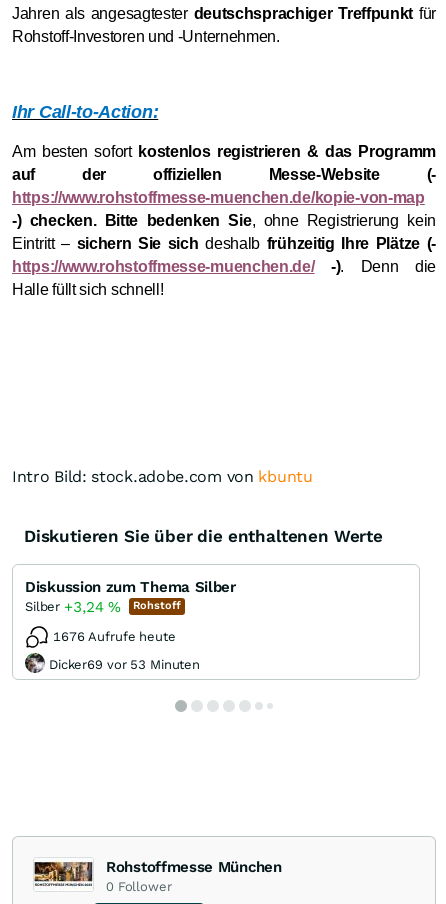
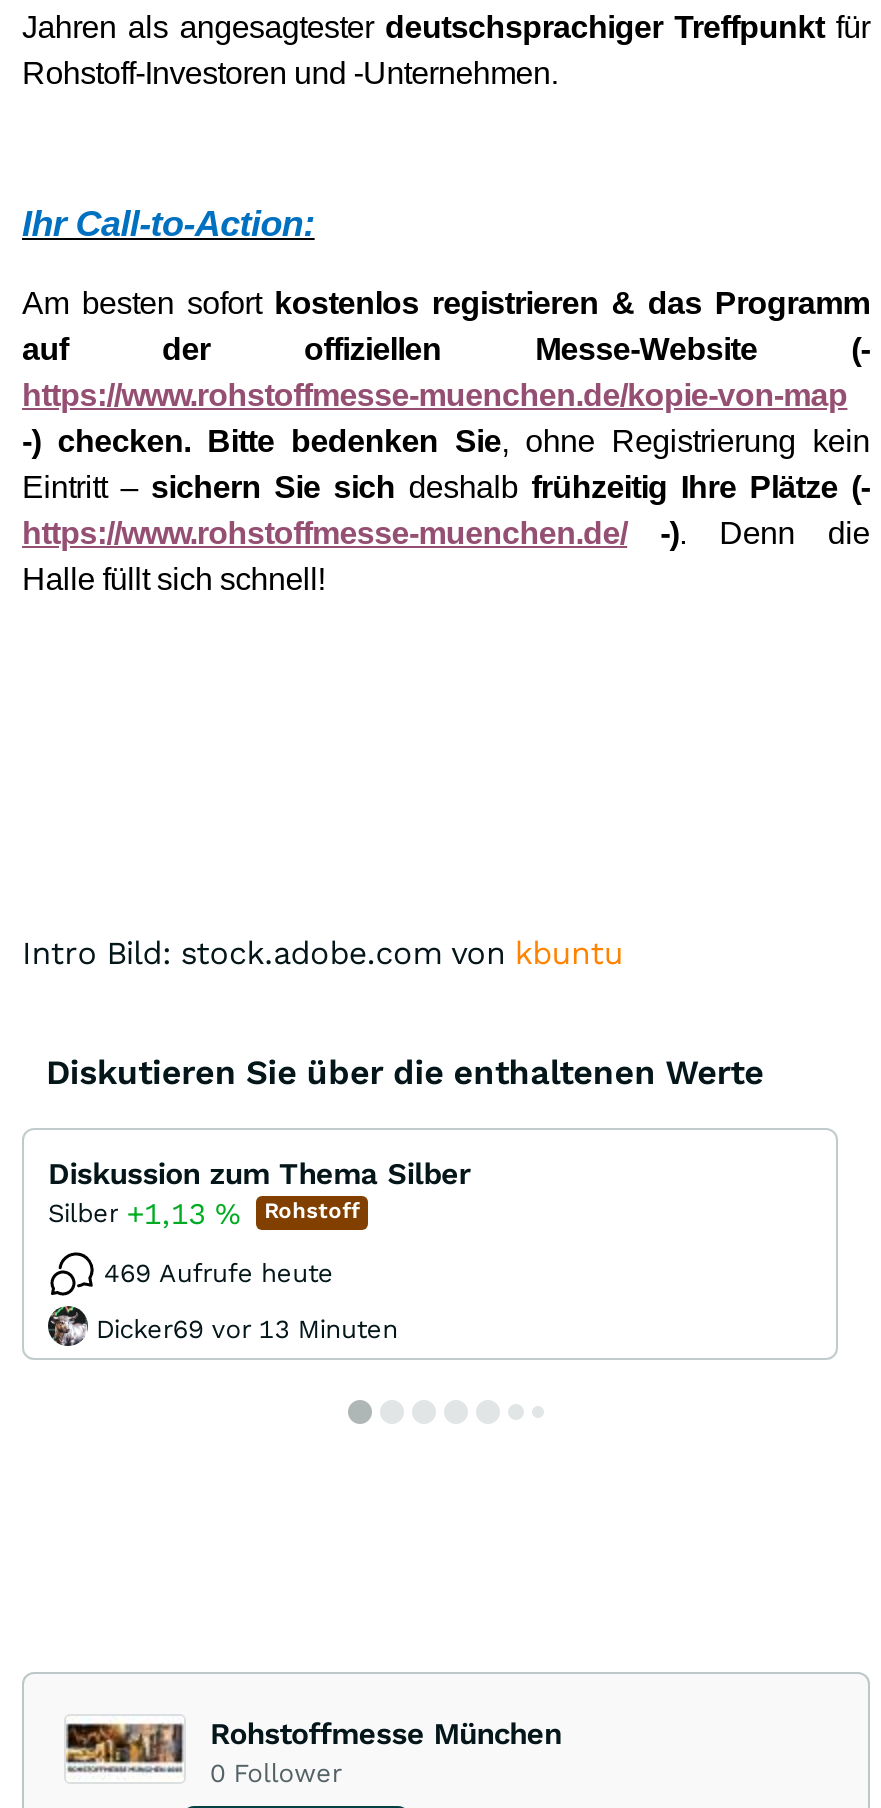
[25,598,181,616] Silber +3,24% Rohstoff -> [48,1195,360,1231] Silber +1,13% Rohstoff
[53,629,176,644] 1676 Aufrufe heute -> [104,1257,334,1287] 469 Aufrufe heute
[49,657,200,672] Dicker69 vor 53 Minuten -> [96,1314,398,1344] Dicker69 vor 13 Minuten

